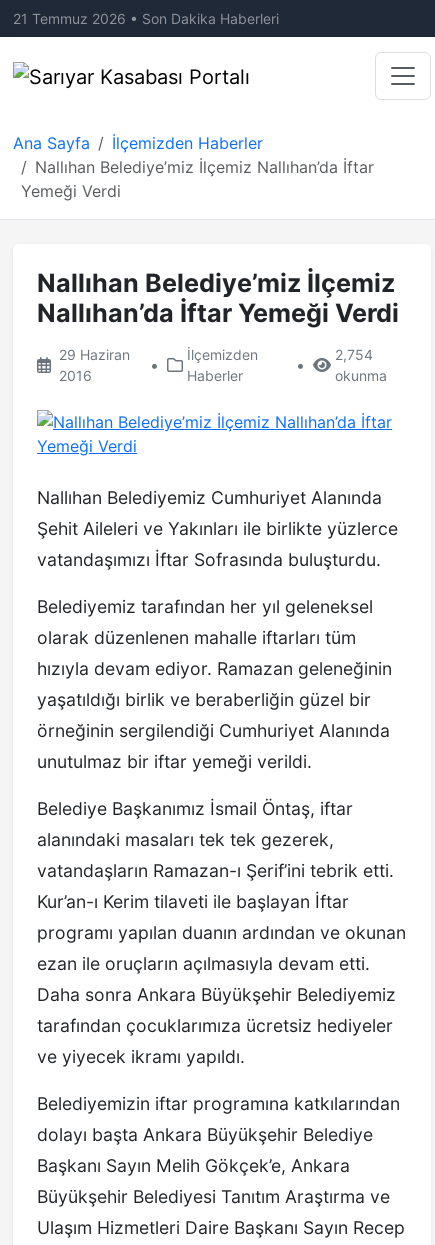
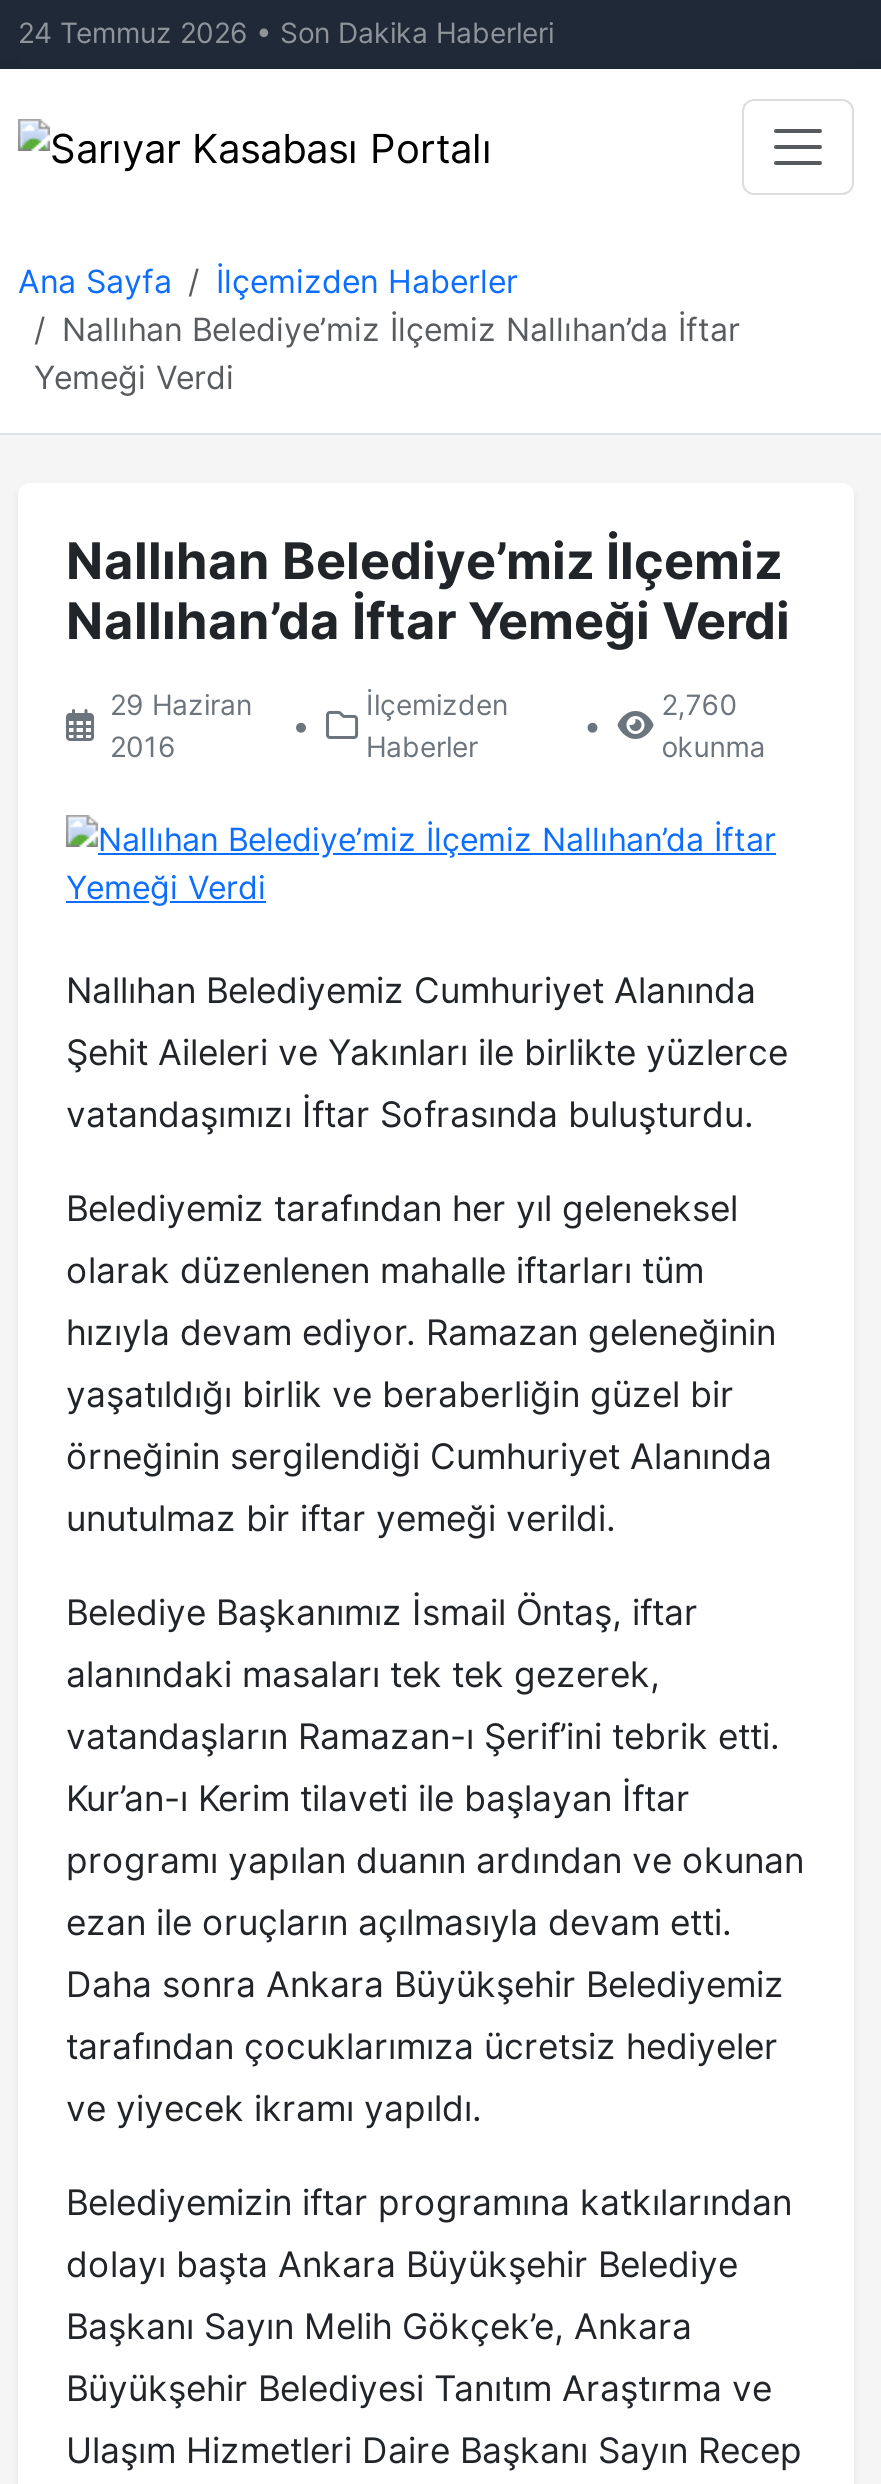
[13,10,279,27] 21 Temmuz 2026 • Son Dakika Haberleri -> [18,15,554,49] 24 Temmuz 2026 • Son Dakika Haberleri
[335,346,373,363] 2,754 -> [661,687,737,721] 2,760

